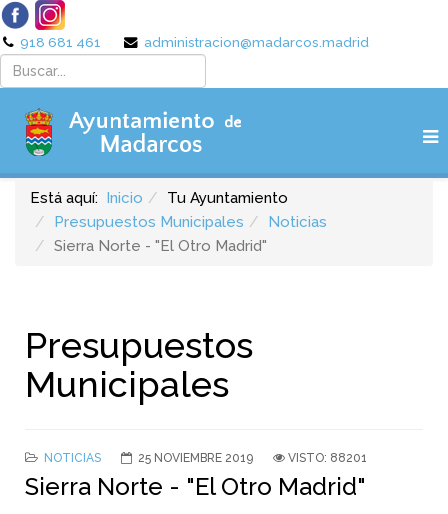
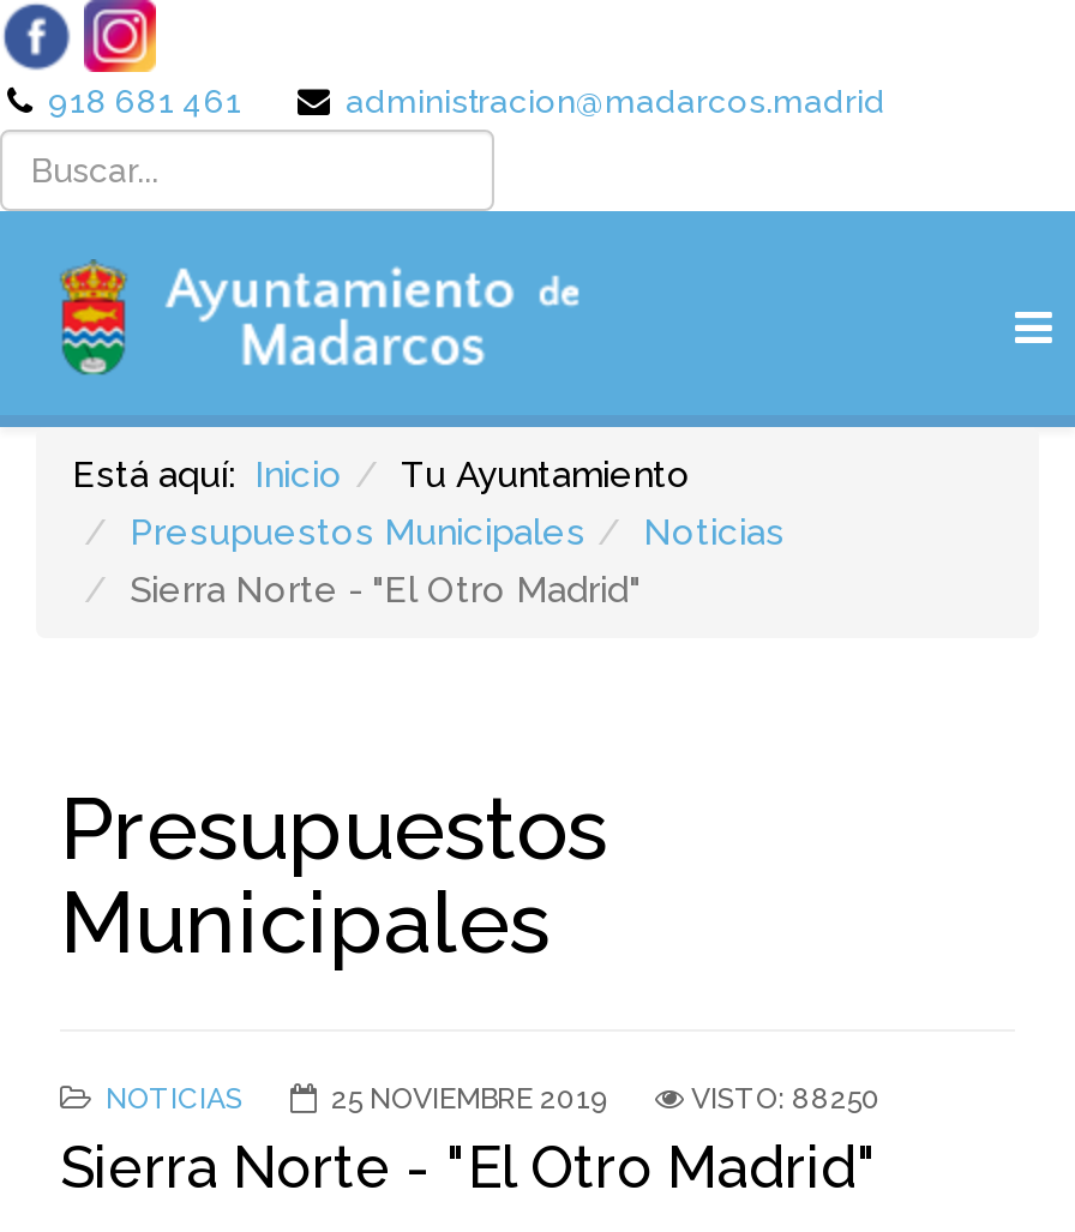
[288,451,367,465] VISTO: 88201 -> [691,1082,881,1116] VISTO: 88250

